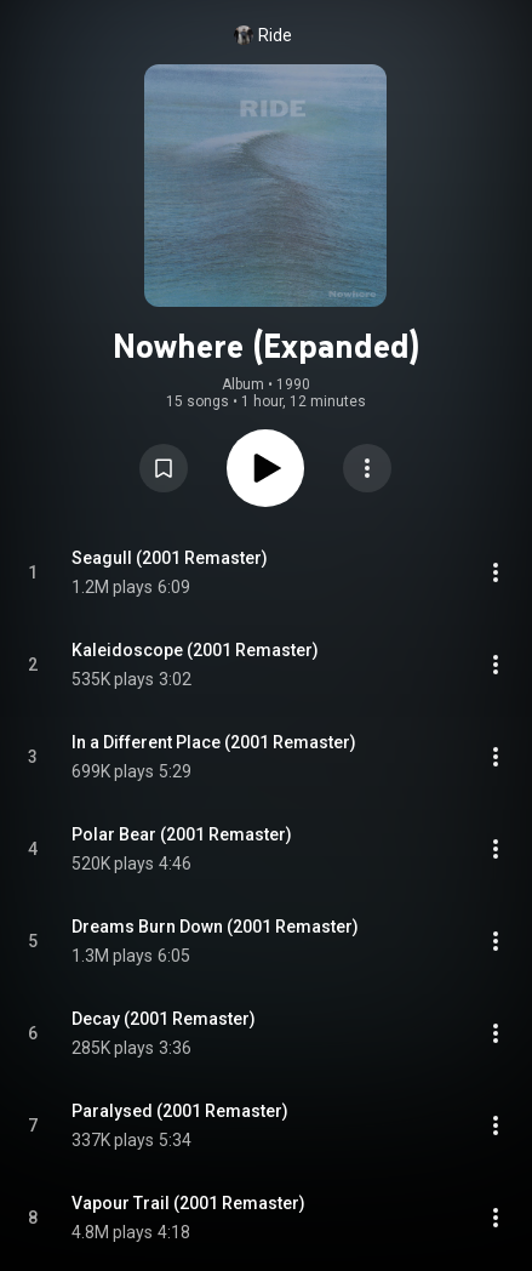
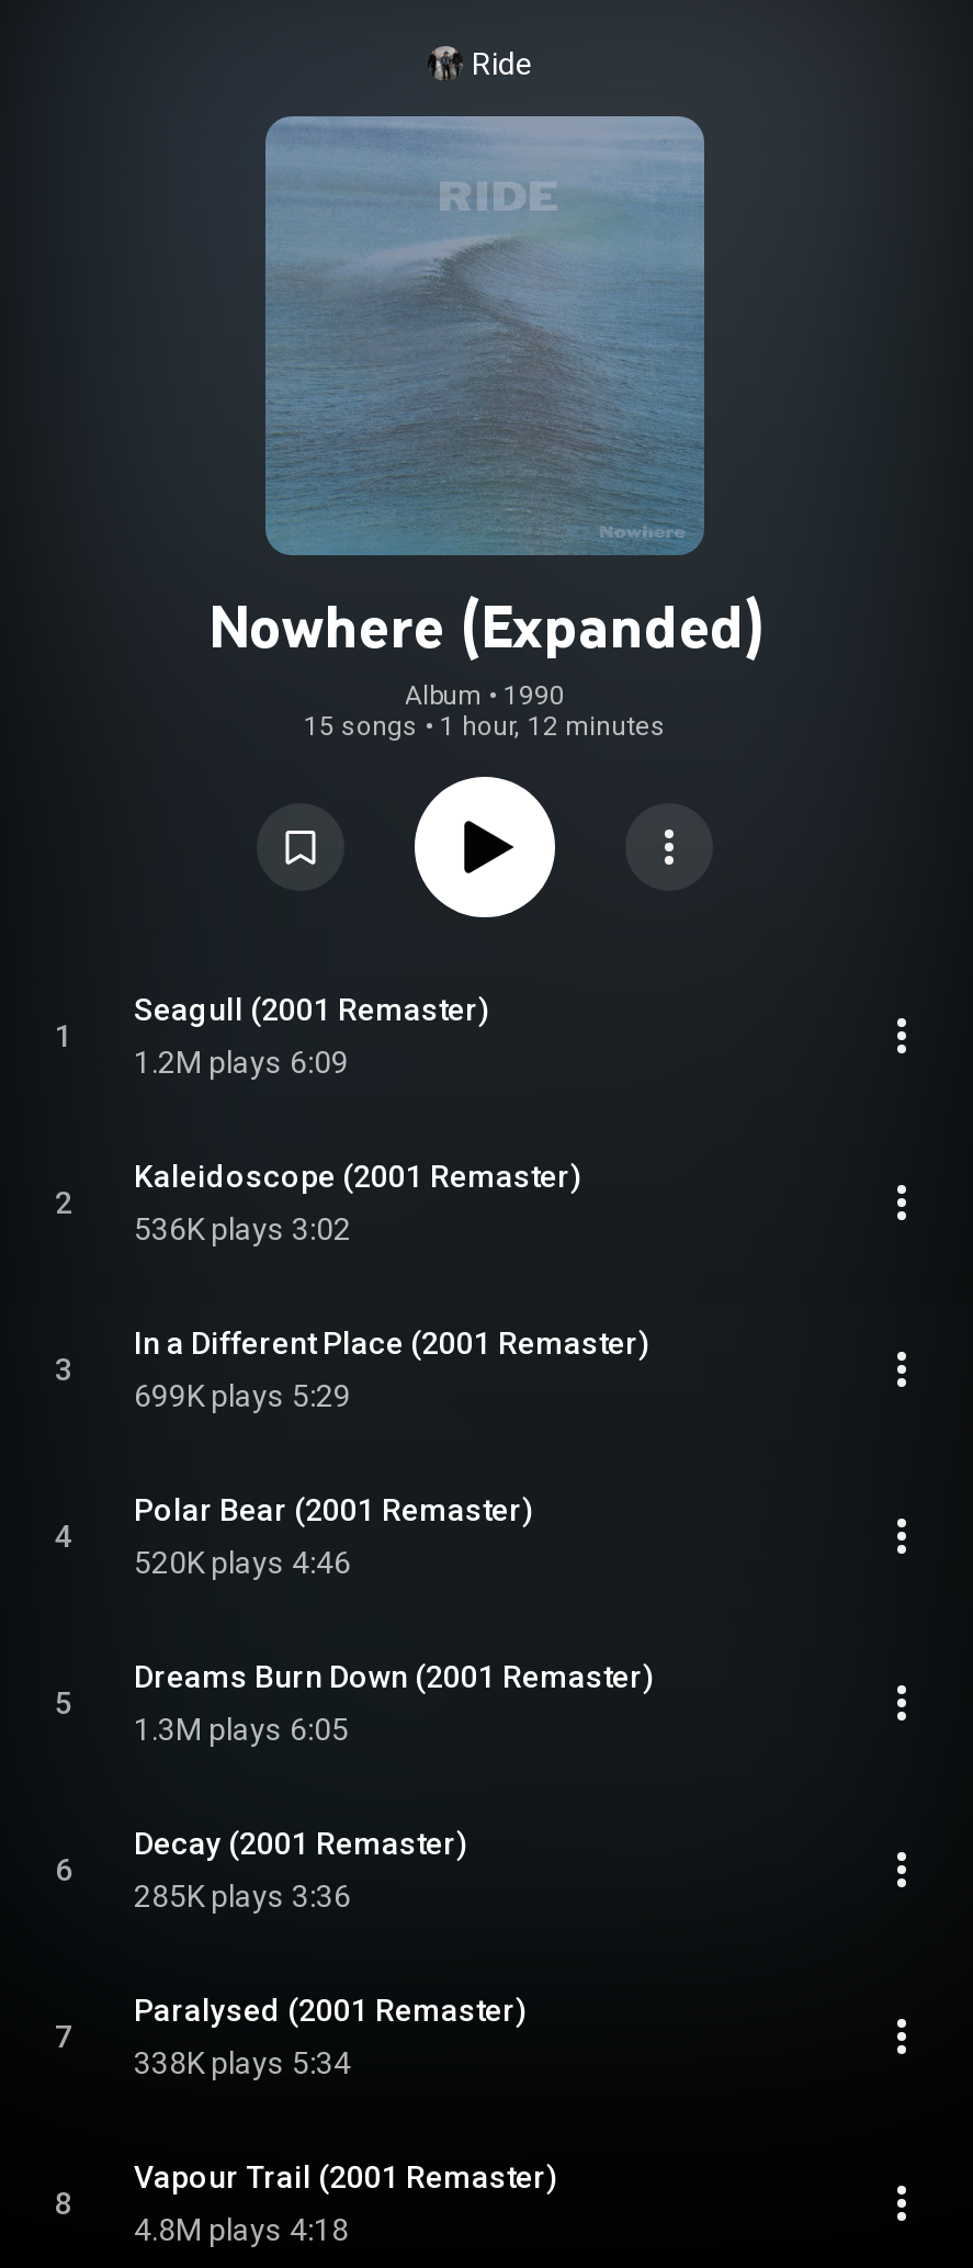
[71,669,191,689] 535K plays 3:02 -> [134,1211,351,1246] 536K plays 3:02
[71,1130,191,1150] 337K plays 5:34 -> [134,2045,351,2080] 338K plays 5:34

